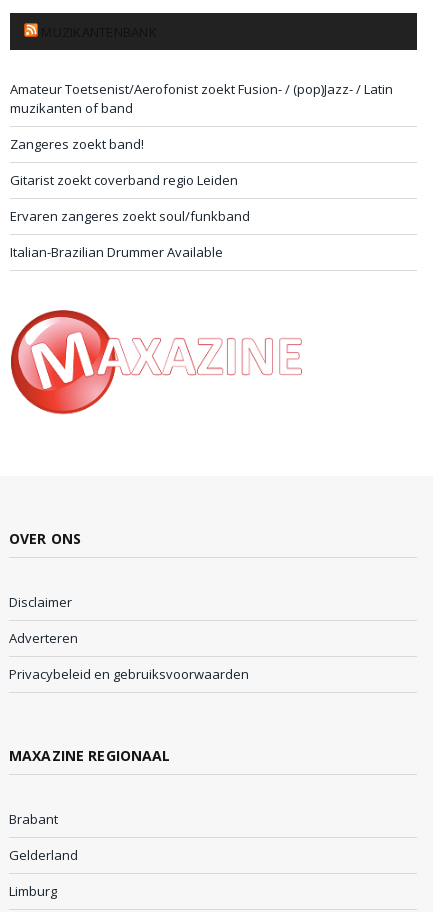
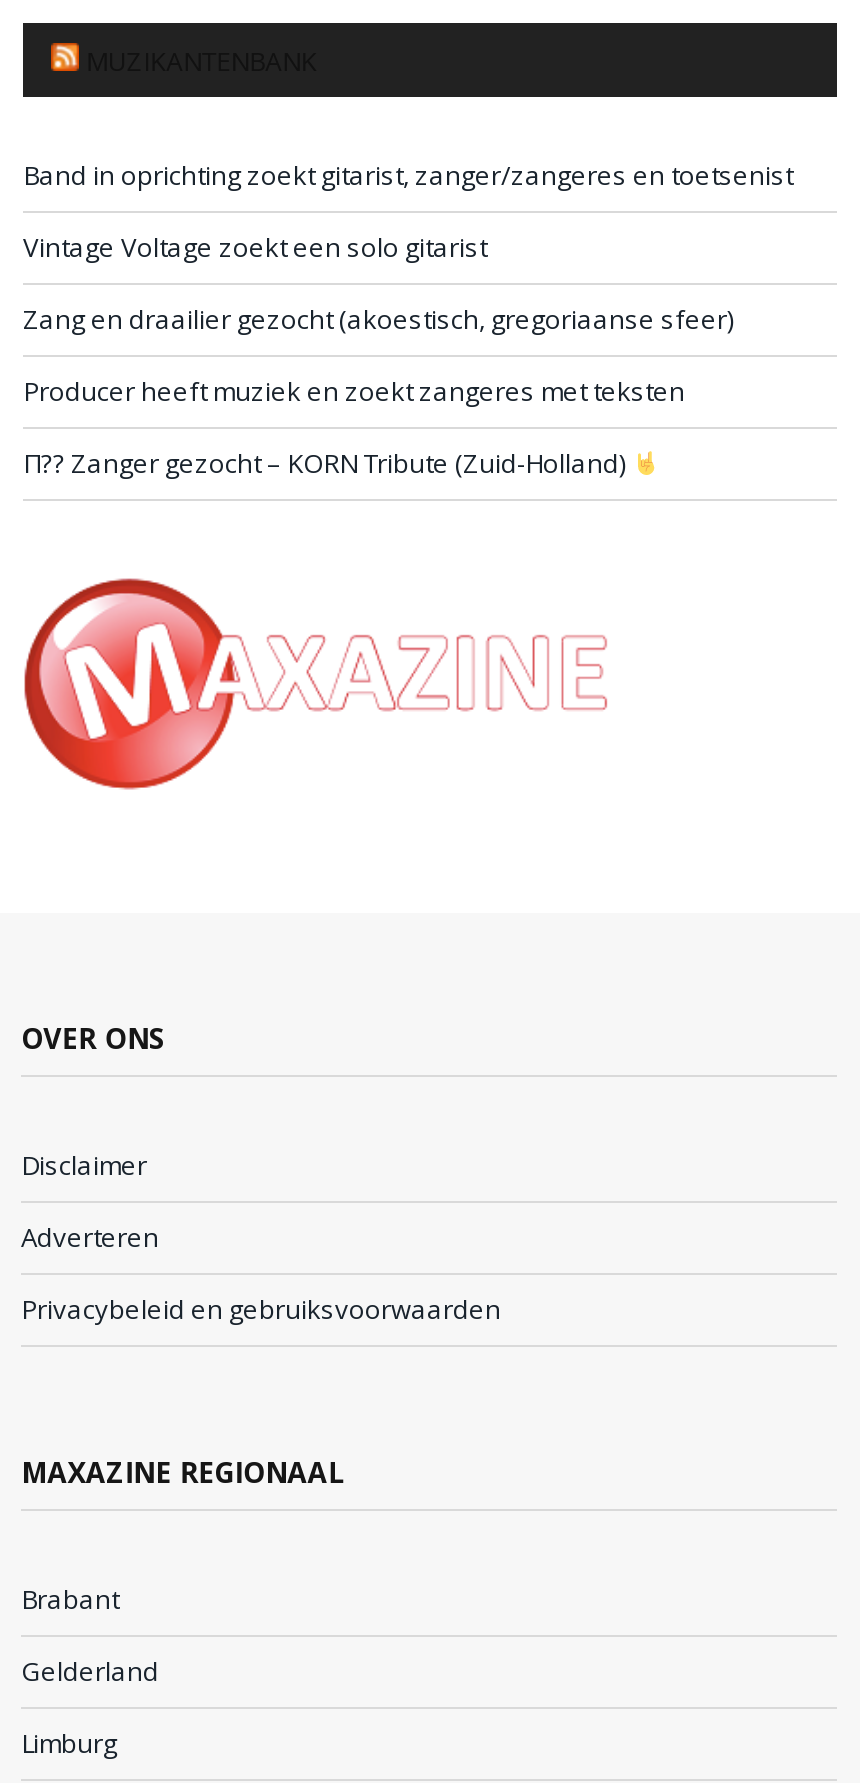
[10,80,393,117] Amateur Toetsenist/Aerofonist zoekt Fusion- / (pop)Jazz- / Latin | muzikanten of band -> [23,157,793,193] Band in oprichting zoekt gitarist, zanger/zangeres en toetsenist
[10,135,144,153] Zangeres zoekt band! -> [23,229,487,265] Vintage Voltage zoekt een solo gitarist
[10,171,238,189] Gitarist zoekt coverband regio Leiden -> [23,301,733,337] Zang en draailier gezocht (akoestisch, gregoriaanse sfeer)
[10,207,250,225] Ervaren zangeres zoekt soul/funkband -> [23,373,685,409] Producer heeft muziek en zoekt zangeres met teksten
[10,243,223,261] Italian-Brazilian Drummer Available -> [23,445,631,481] П?? Zanger gezocht – KORN Tribute (Zuid-Holland)

